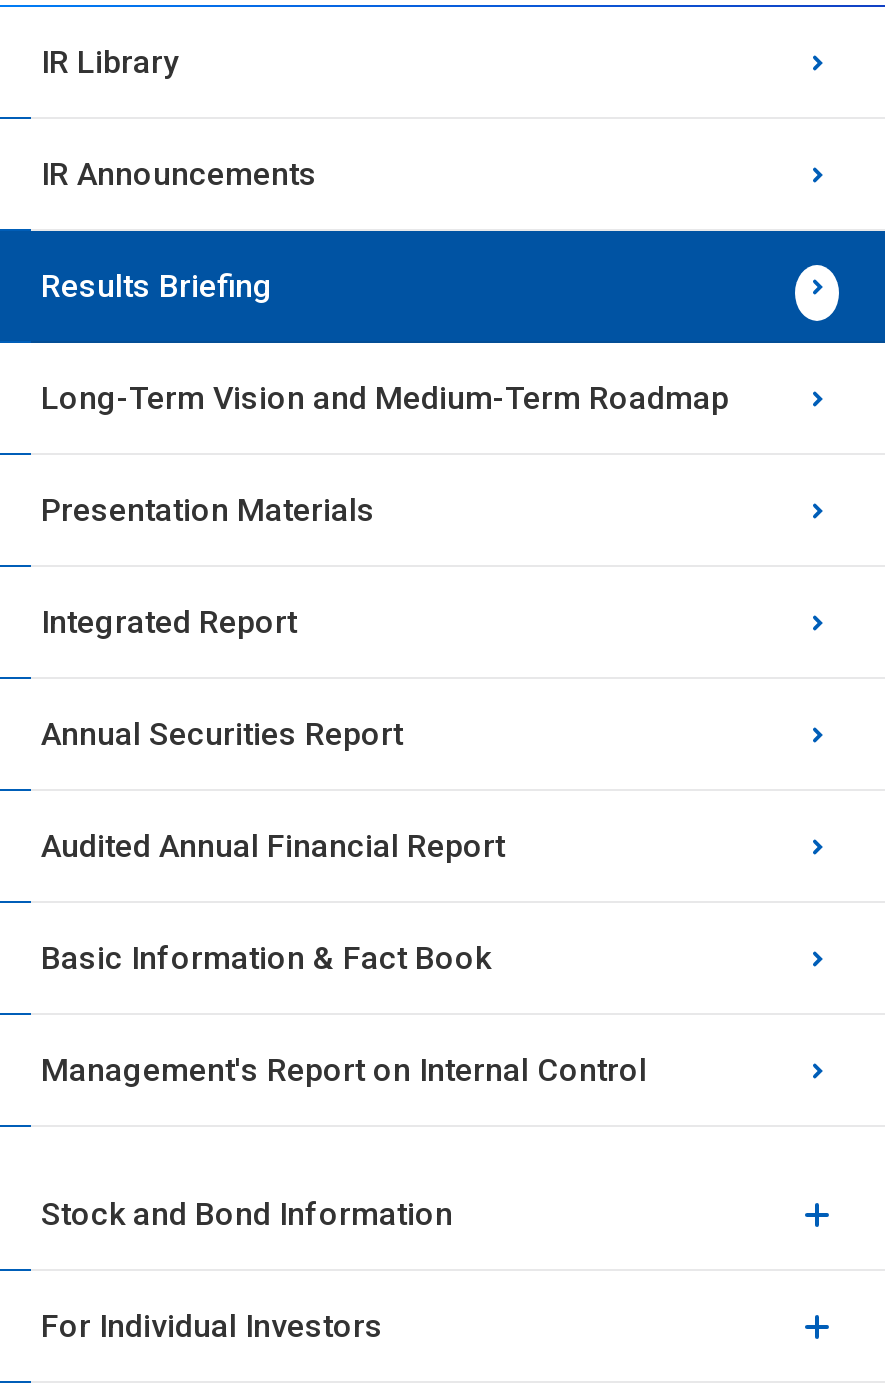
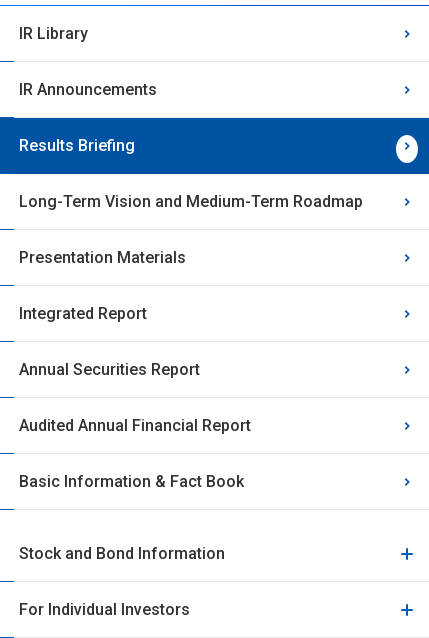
[41,1051,647,1089] Management's Report on Internal Control -> none

